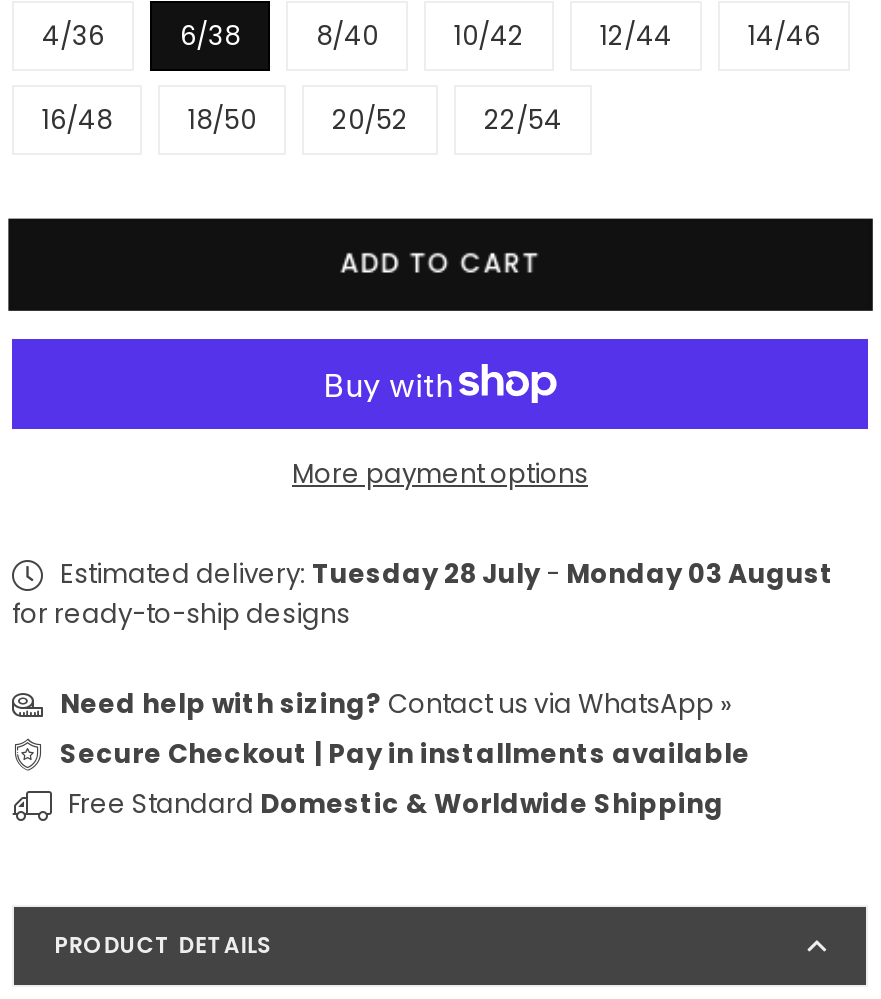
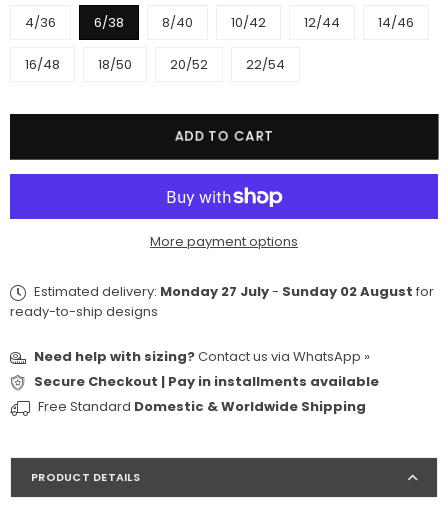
[12,554,834,632] Estimated delivery: Tuesday 28 July - Monday 03 August | for ready-to-ship designs -> [10,282,434,321] Estimated delivery: Monday 27 July - Sunday 02 August for | ready-to-ship designs

